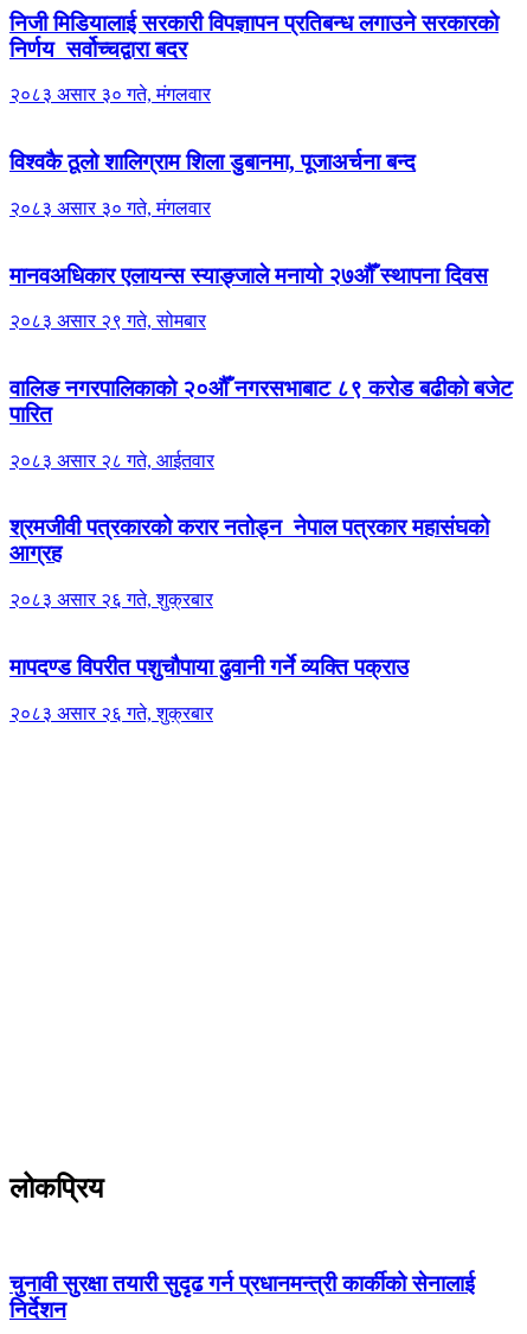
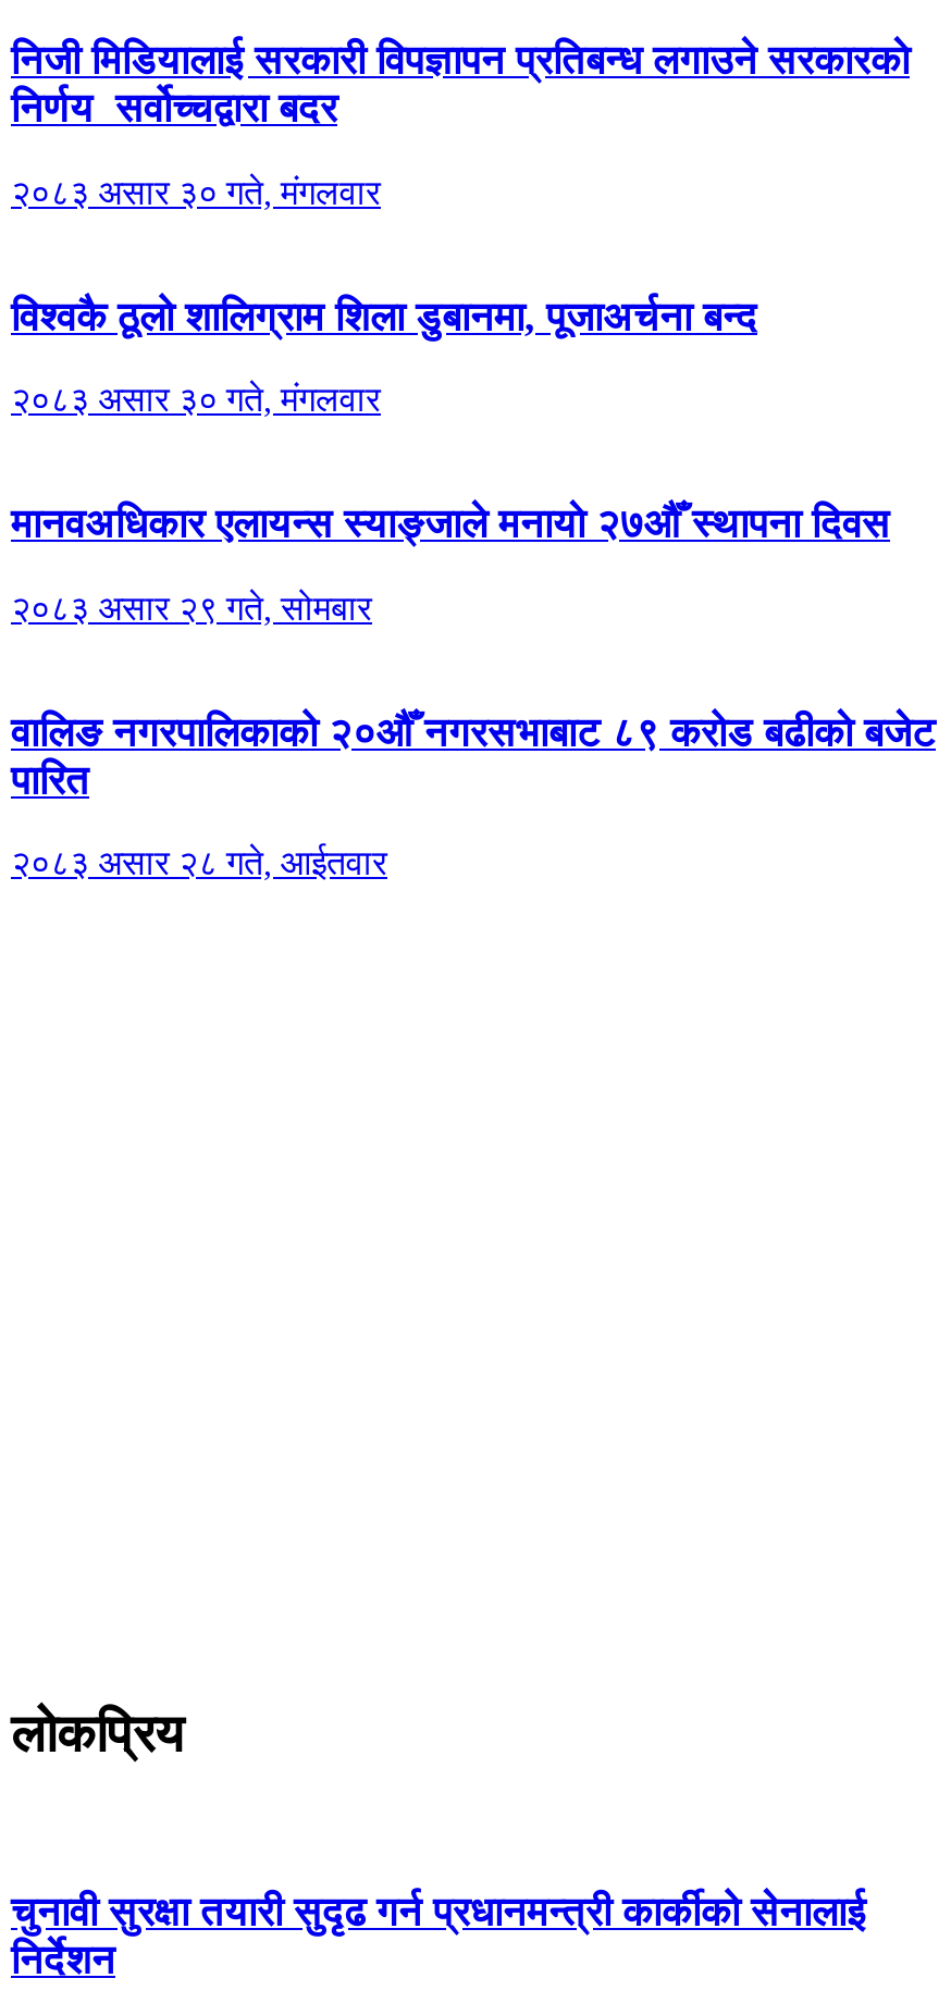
[9,515,489,723] श्रमजीवी पत्रकारको करार नतोड्न नेपाल पत्रकार महासंघको | आग्रह | २०८३ असार २६ गते, शुक्रबार | मापदण्ड विपरीत पशुचौपाया ढुवानी गर्ने व्यक्ति पक्राउ | २०८३ असार २६ गते, शुक्रबार -> none

